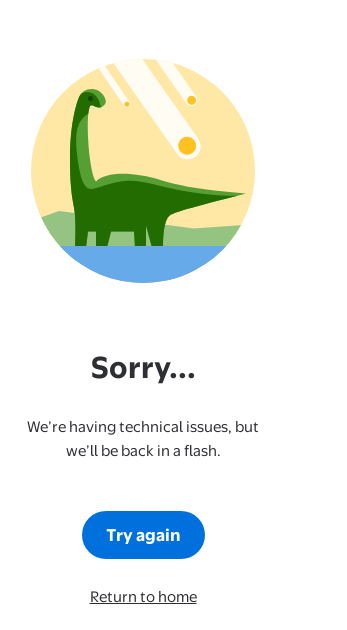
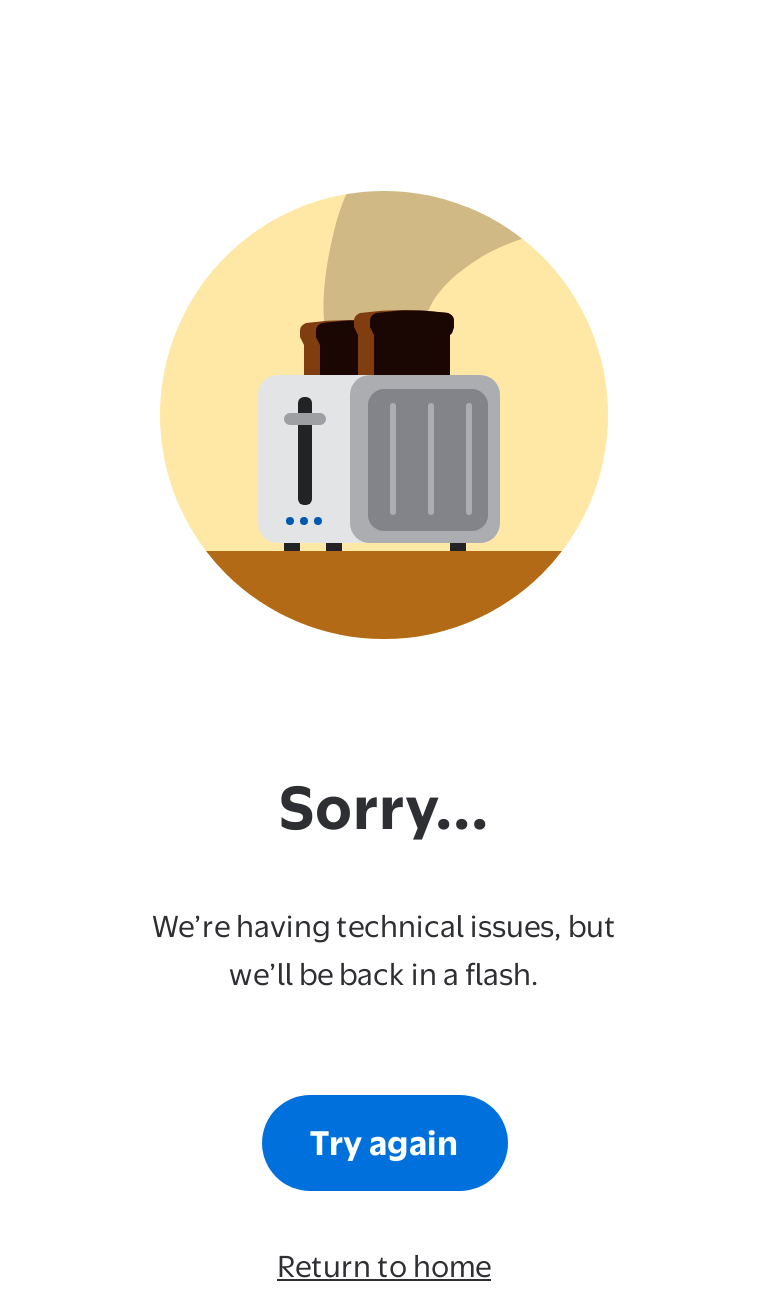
[41,60,245,284] [image] -> [182,191,582,641] [image]

